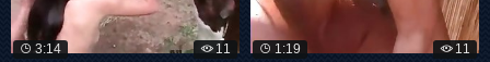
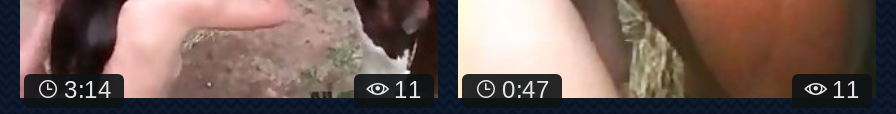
[275,41,301,56] 1:19 -> [502,75,550,103] 0:47

